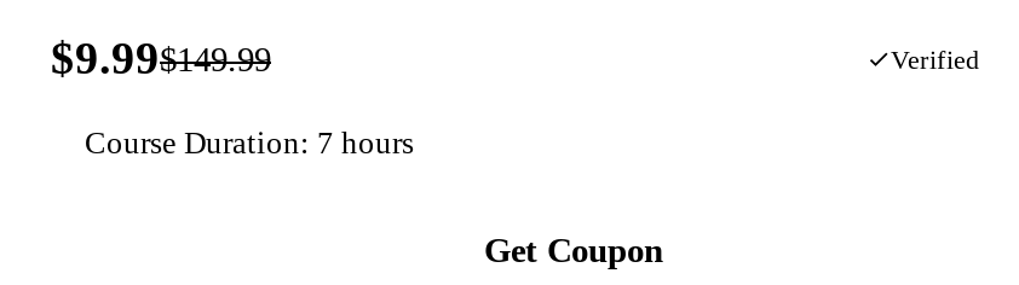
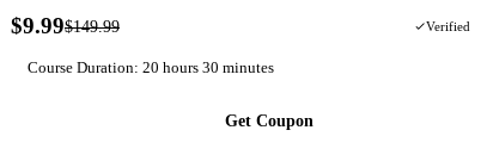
[85,127,414,161] Course Duration: 7 hours -> [28,60,274,76] Course Duration: 20 hours 30 minutes

